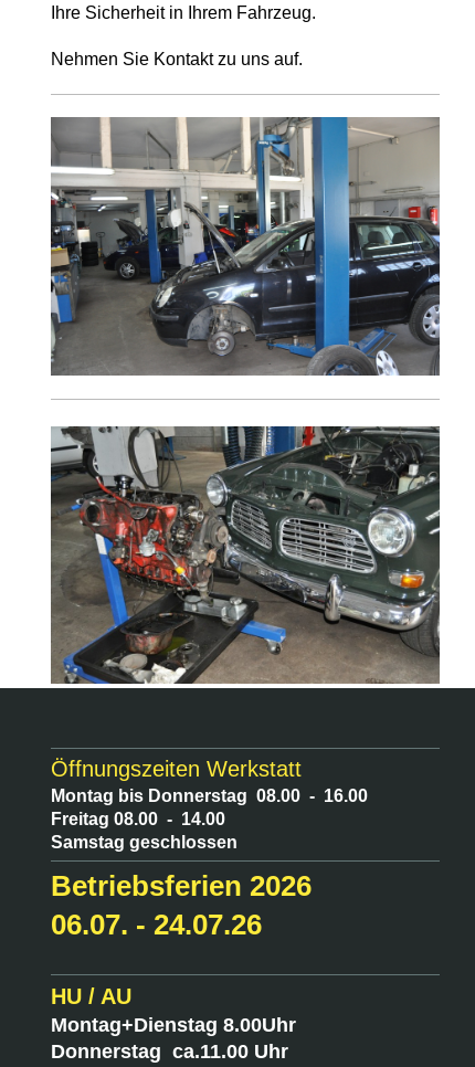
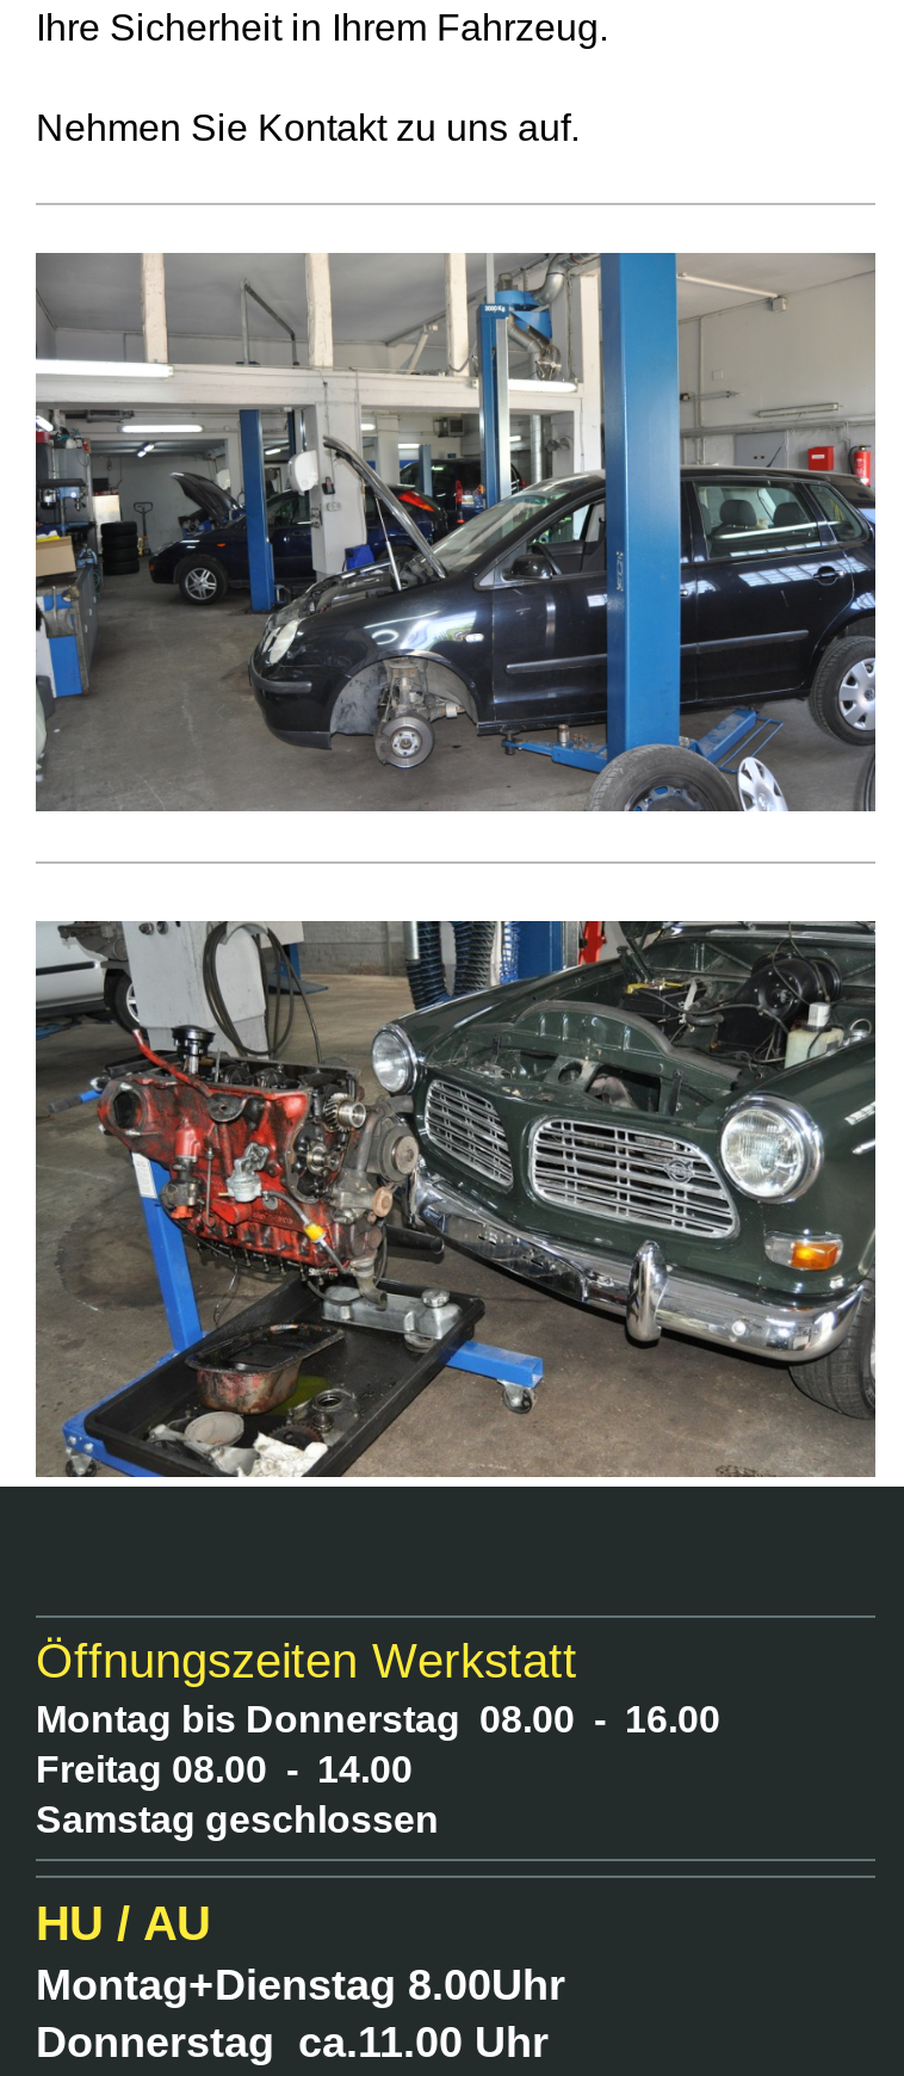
[51,870,312,942] Betriebsferien 2026 | 06.07. - 24.07.26 -> none

